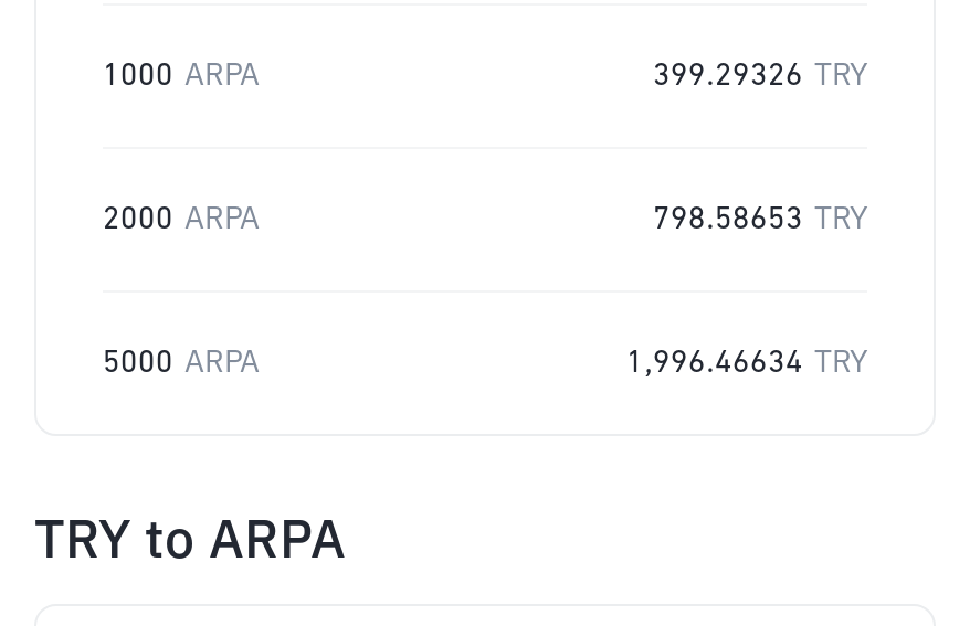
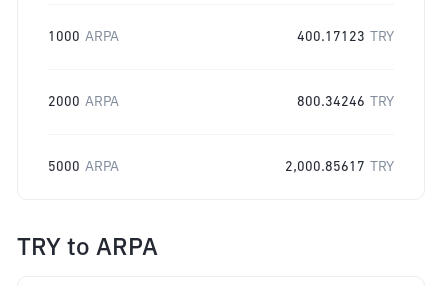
[653,61,867,92] 399.29326 TRY -> [297,30,394,44] 400.17123 TRY
[653,204,867,235] 798.58653 TRY -> [297,95,394,109] 800.34246 TRY
[626,348,867,379] 1,996.46634 TRY -> [285,160,394,174] 2,000.85617 TRY

